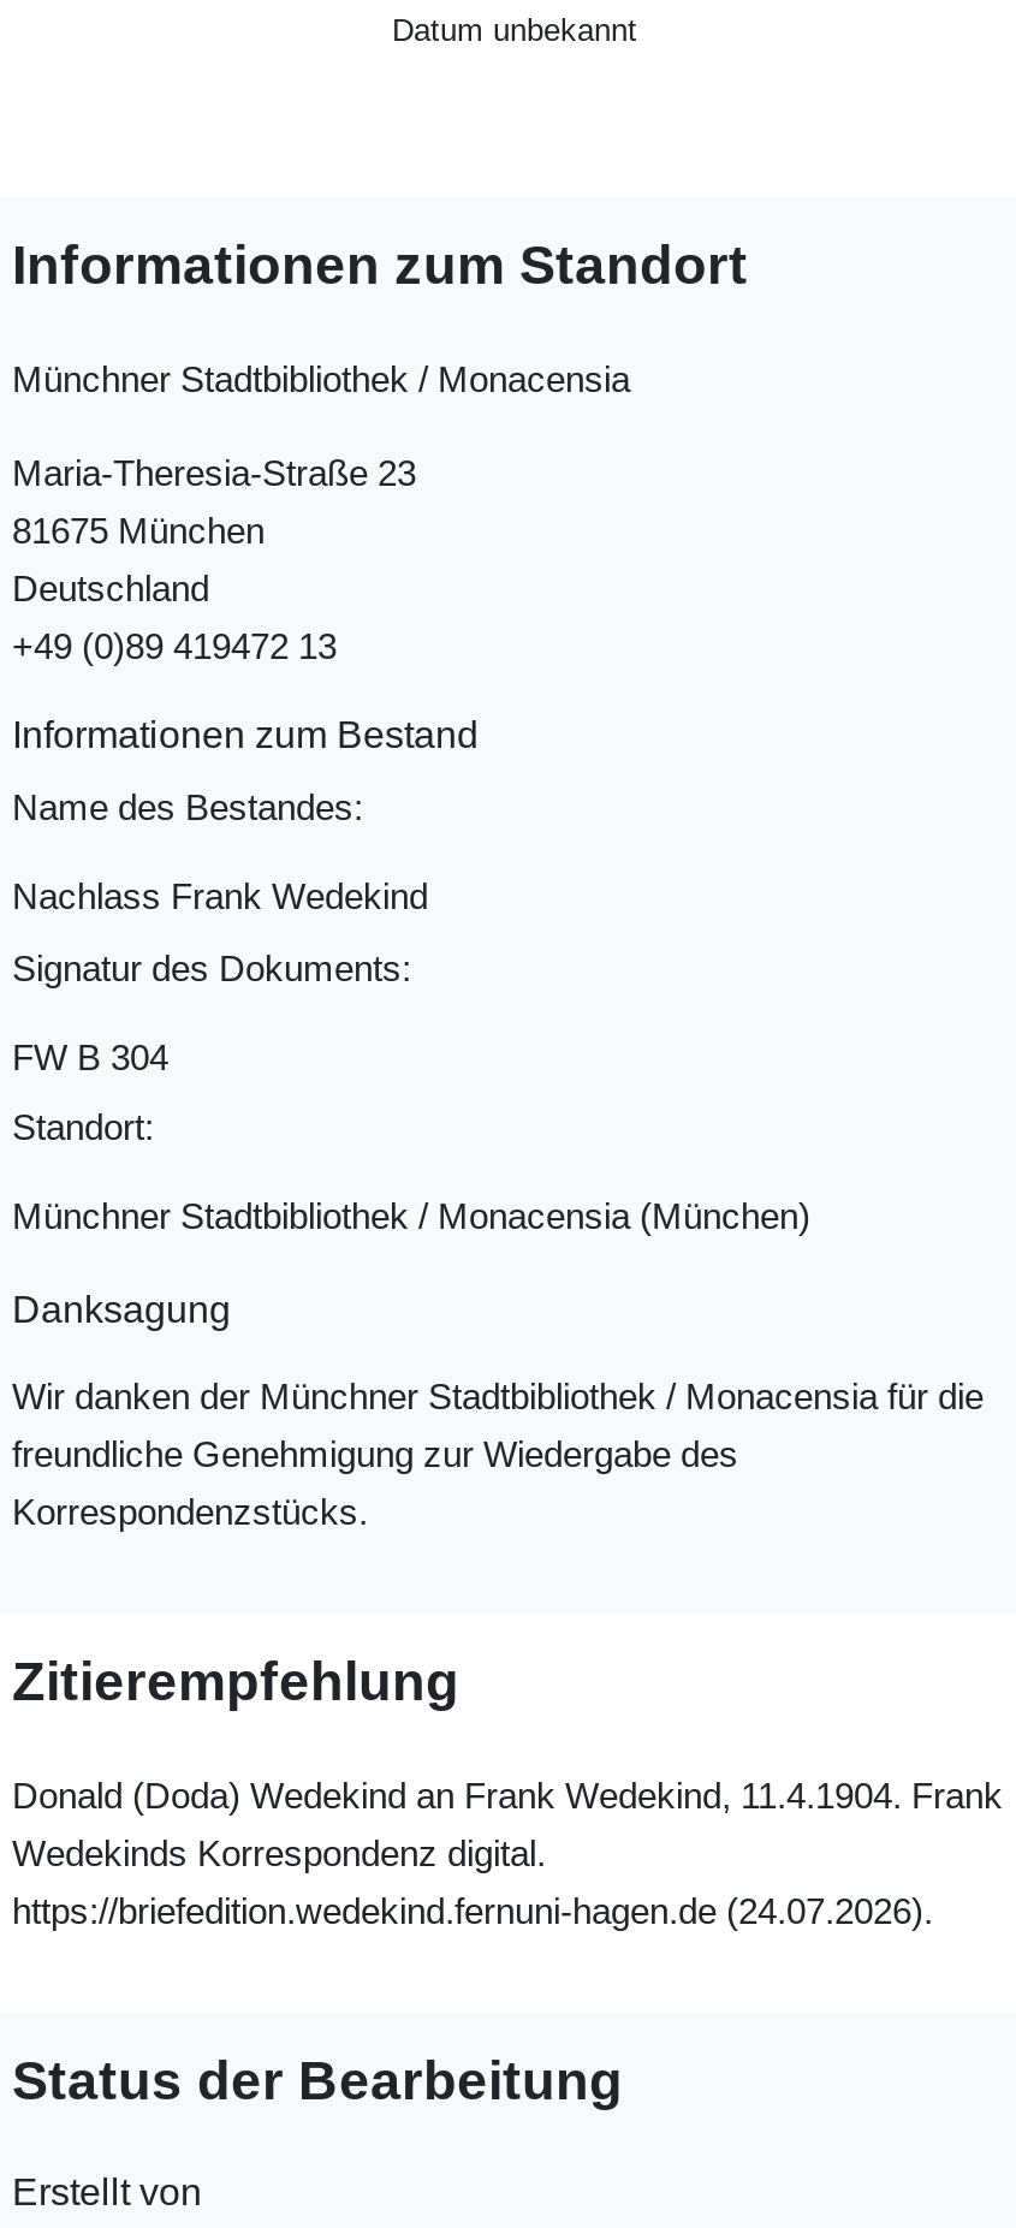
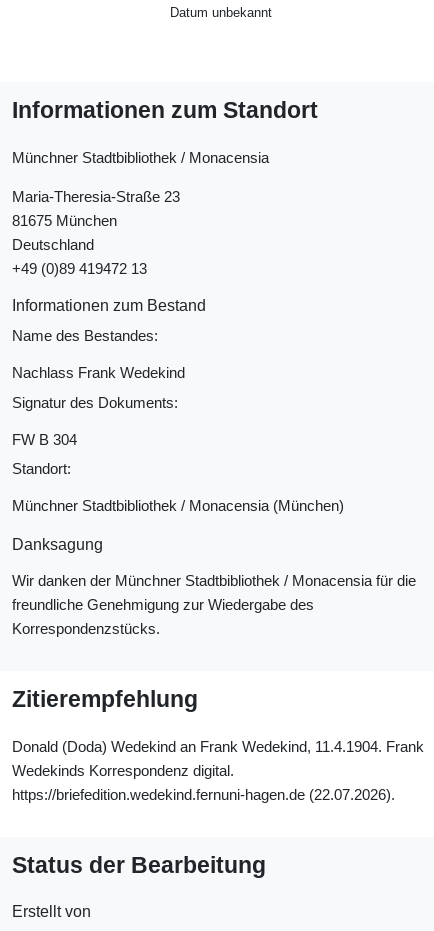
[12,1890,933,1931] https://briefedition.wedekind.fernuni-hagen.de (24.07.2026). -> [12,786,395,803] https://briefedition.wedekind.fernuni-hagen.de (22.07.2026).

